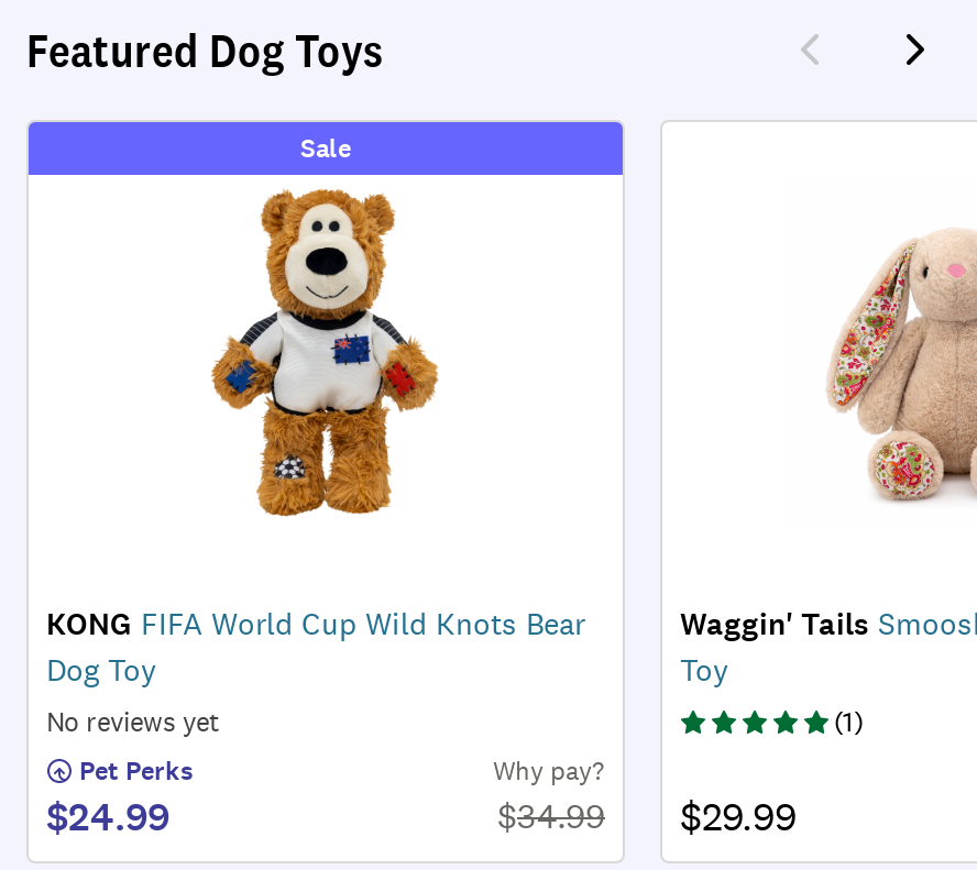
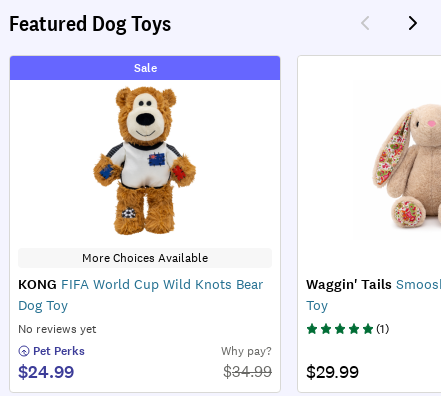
none -> [82,250,208,266] More Choices Available

